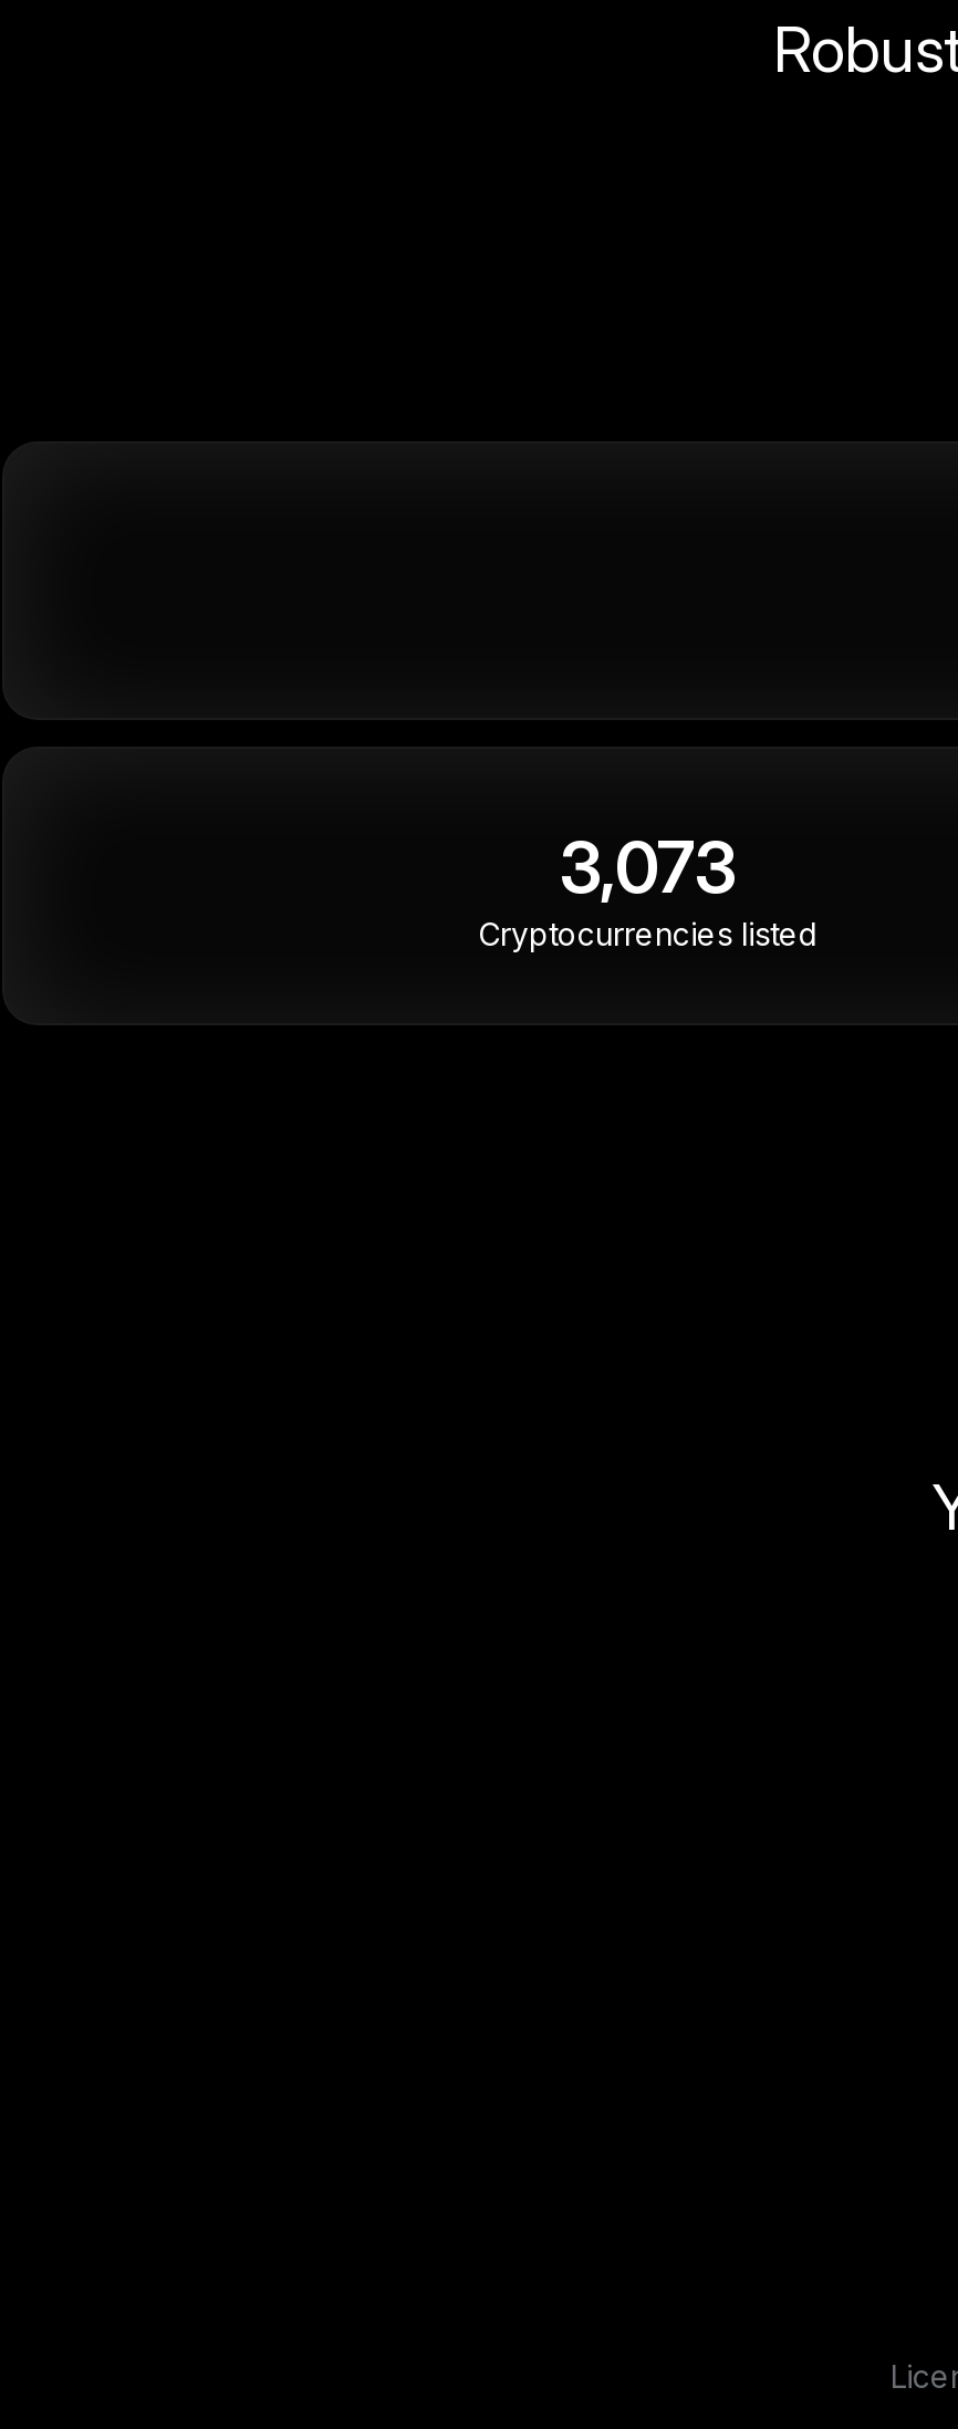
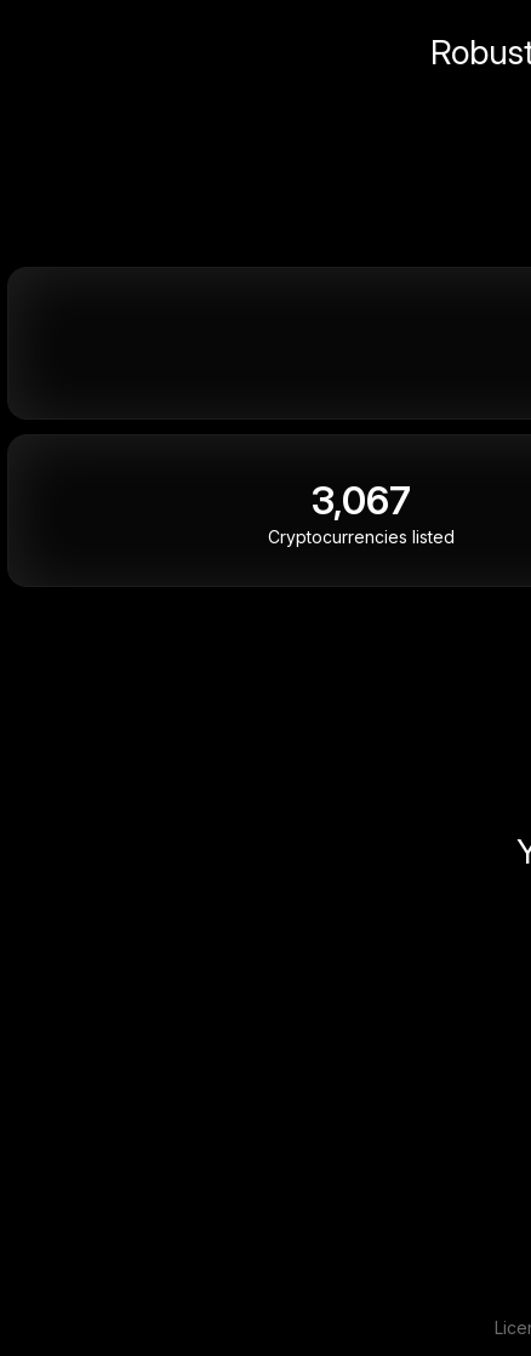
[560,824,737,911] 3,073 -> [312,477,411,524] 3,067

